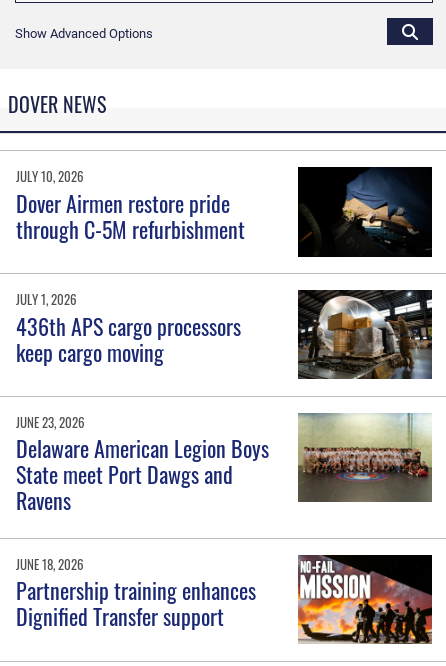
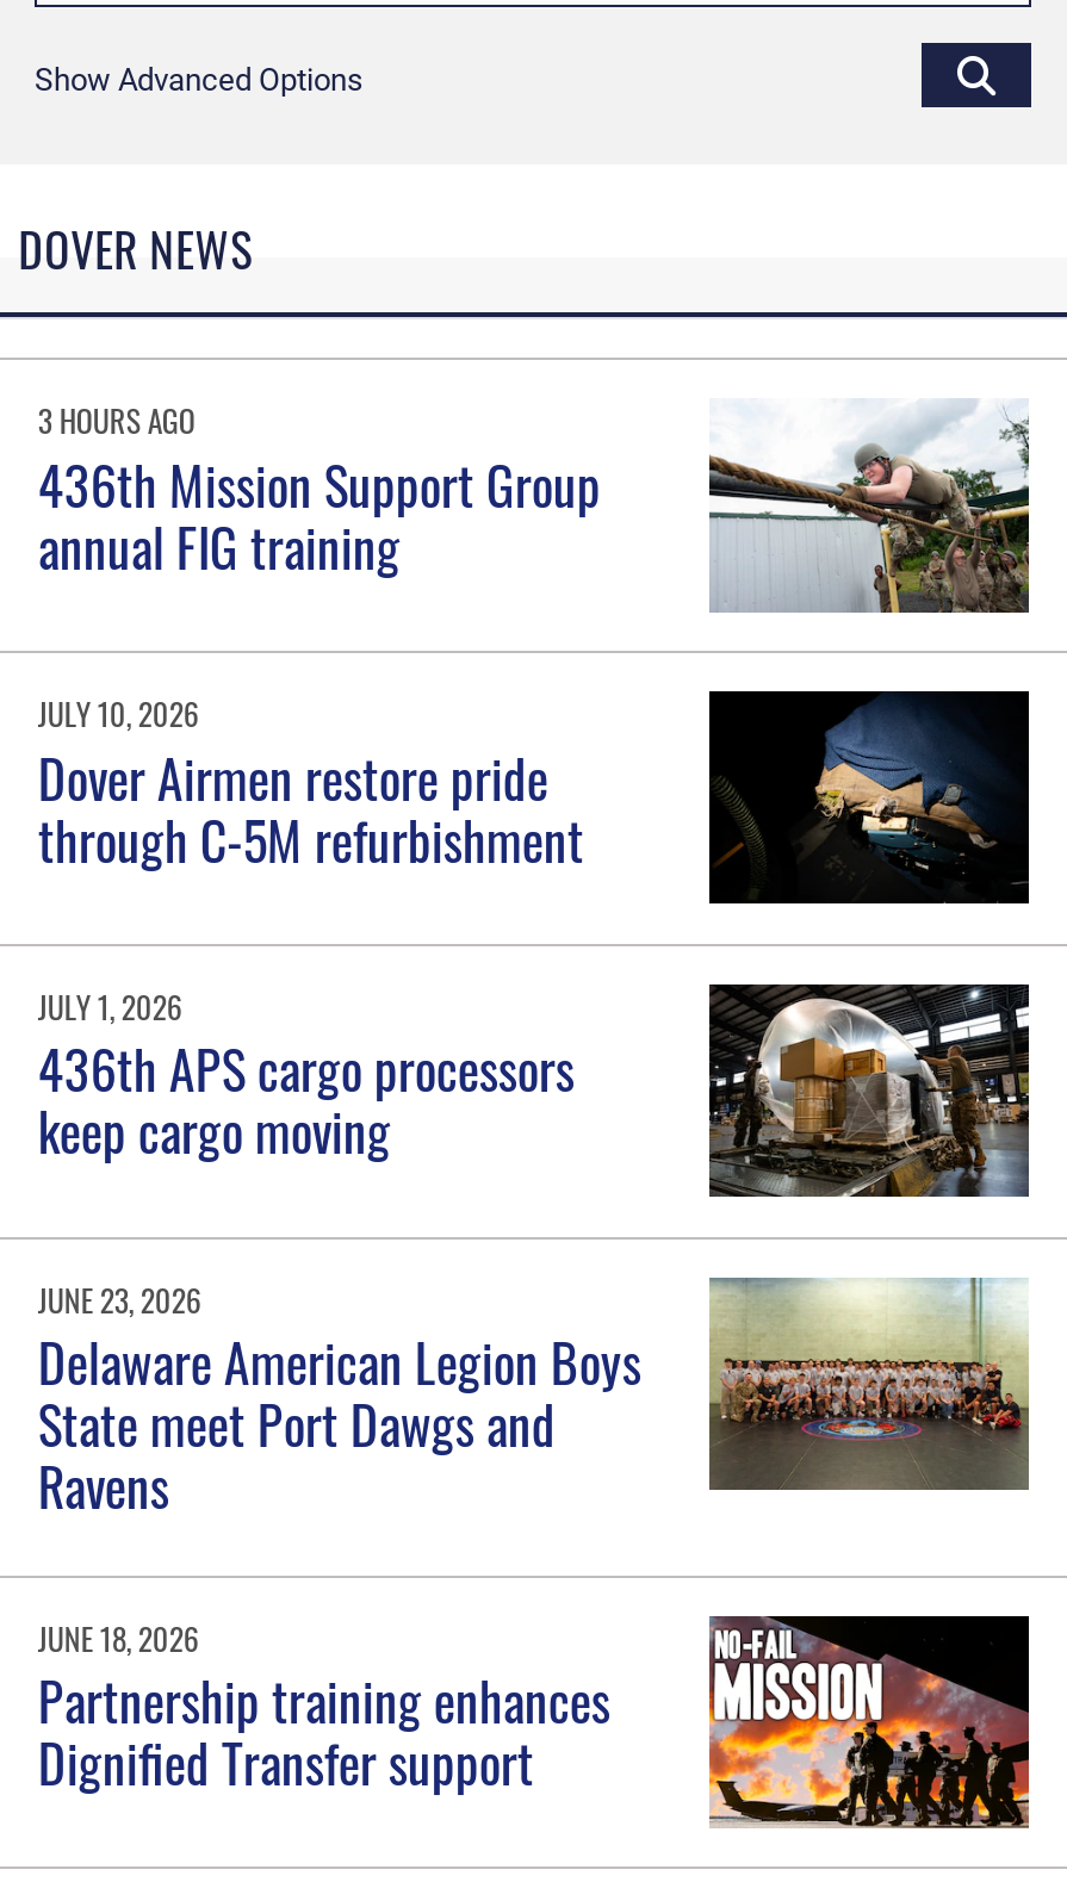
none -> [38,397,601,583] 3 HOURS AGO | 436th Mission Support Group | annual FIG training
none -> [707,398,1031,615] [image]

